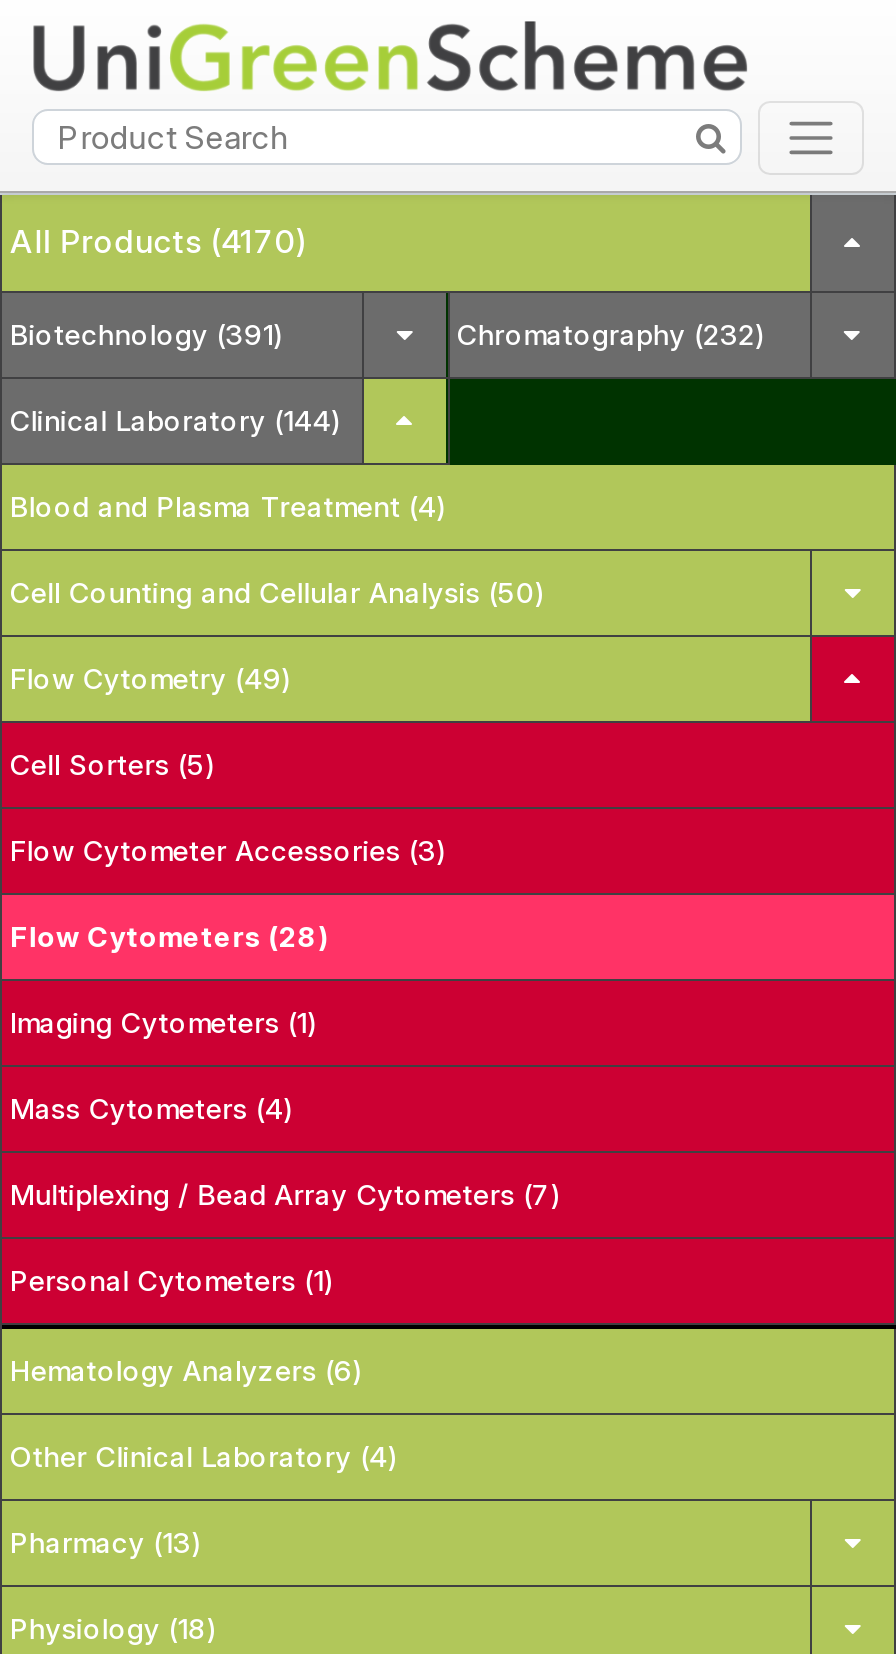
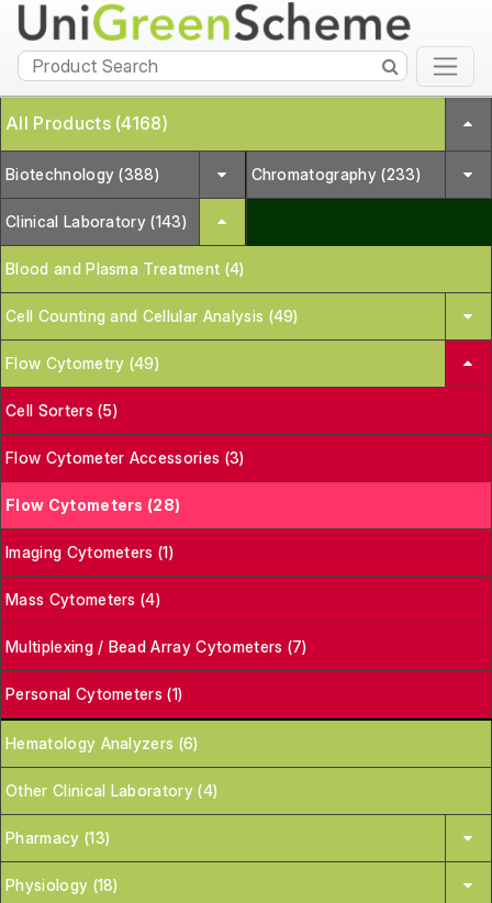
[10,221,306,261] All Products (4170) -> [5,112,168,134] All Products (4168)
[10,317,282,351] Biotechnology (391) -> [5,165,159,183] Biotechnology (388)
[457,317,764,351] Chromatography (232) -> [251,165,421,183] Chromatography (233)
[10,403,340,437] Clinical Laboratory (144) -> [5,212,187,231] Clinical Laboratory (143)
[10,575,544,609] Cell Counting and Cellular Analysis (50) -> [5,306,298,325] Cell Counting and Cellular Analysis (49)

